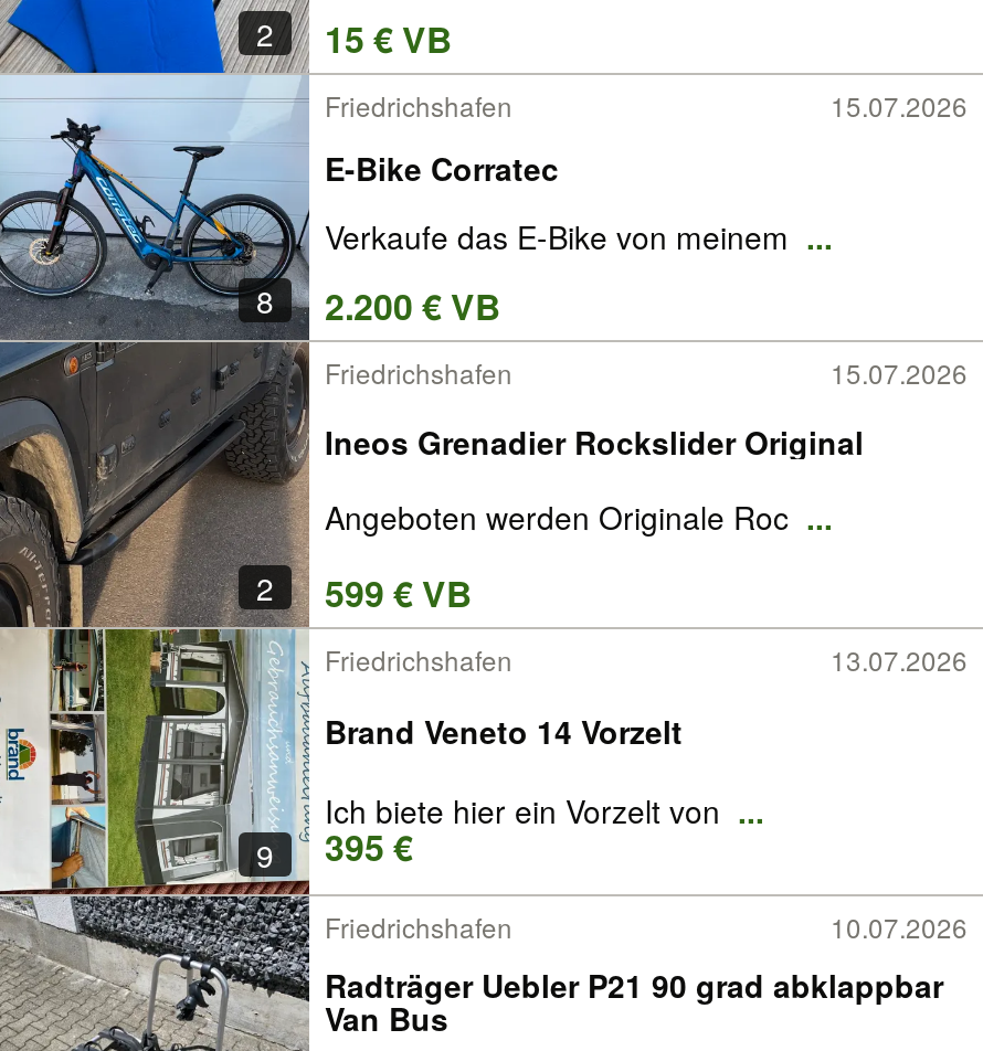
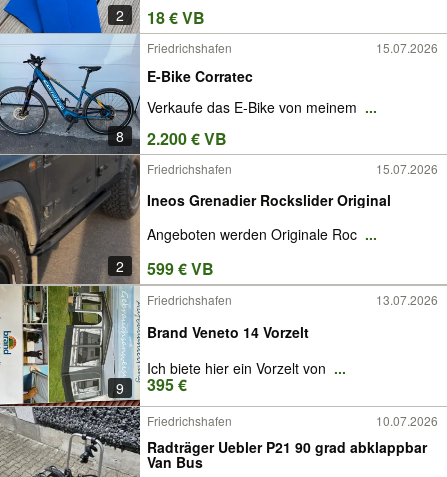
[256,11,453,64] 2 15 € VB -> [116,5,205,29] 2 18 € VB

